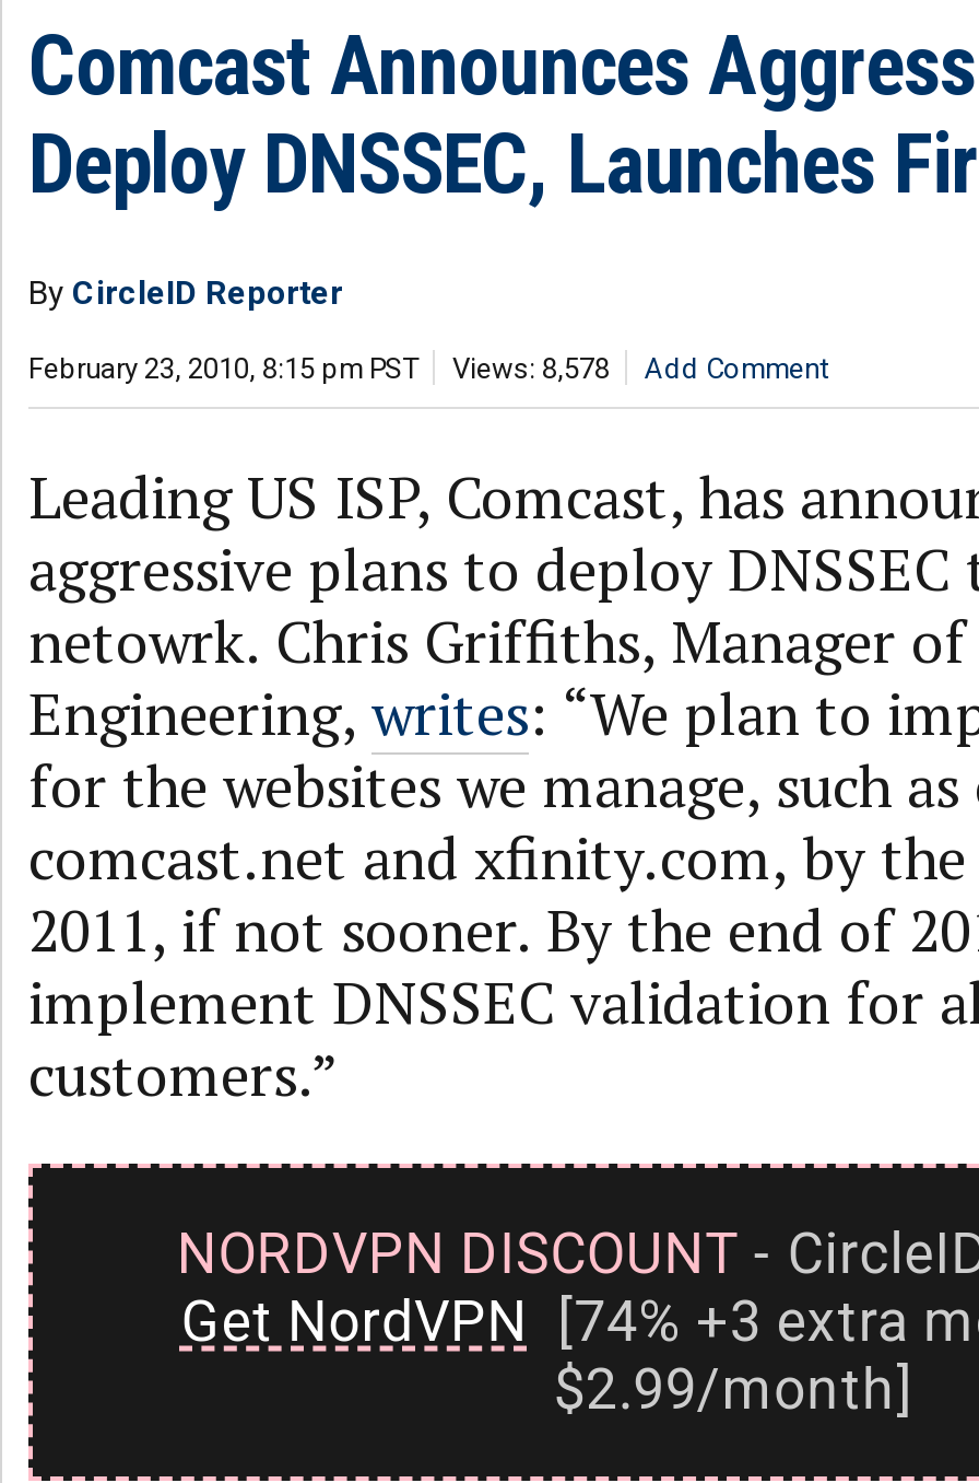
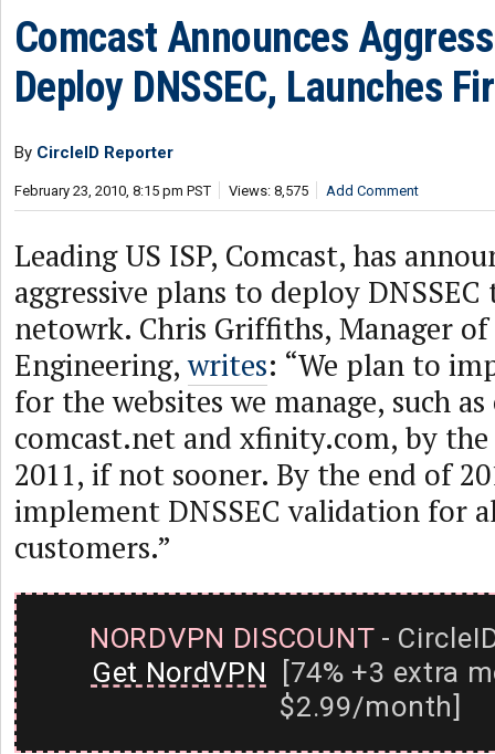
[28,352,828,385] February 23, 2010, 8:15 pm PST Views: 8,578 Add Comment -> [14,182,419,199] February 23, 2010, 8:15 pm PST Views: 8,575 Add Comment

